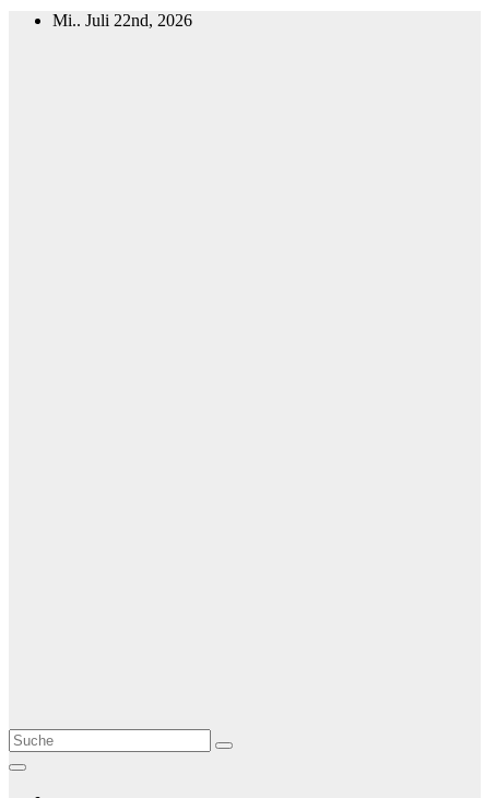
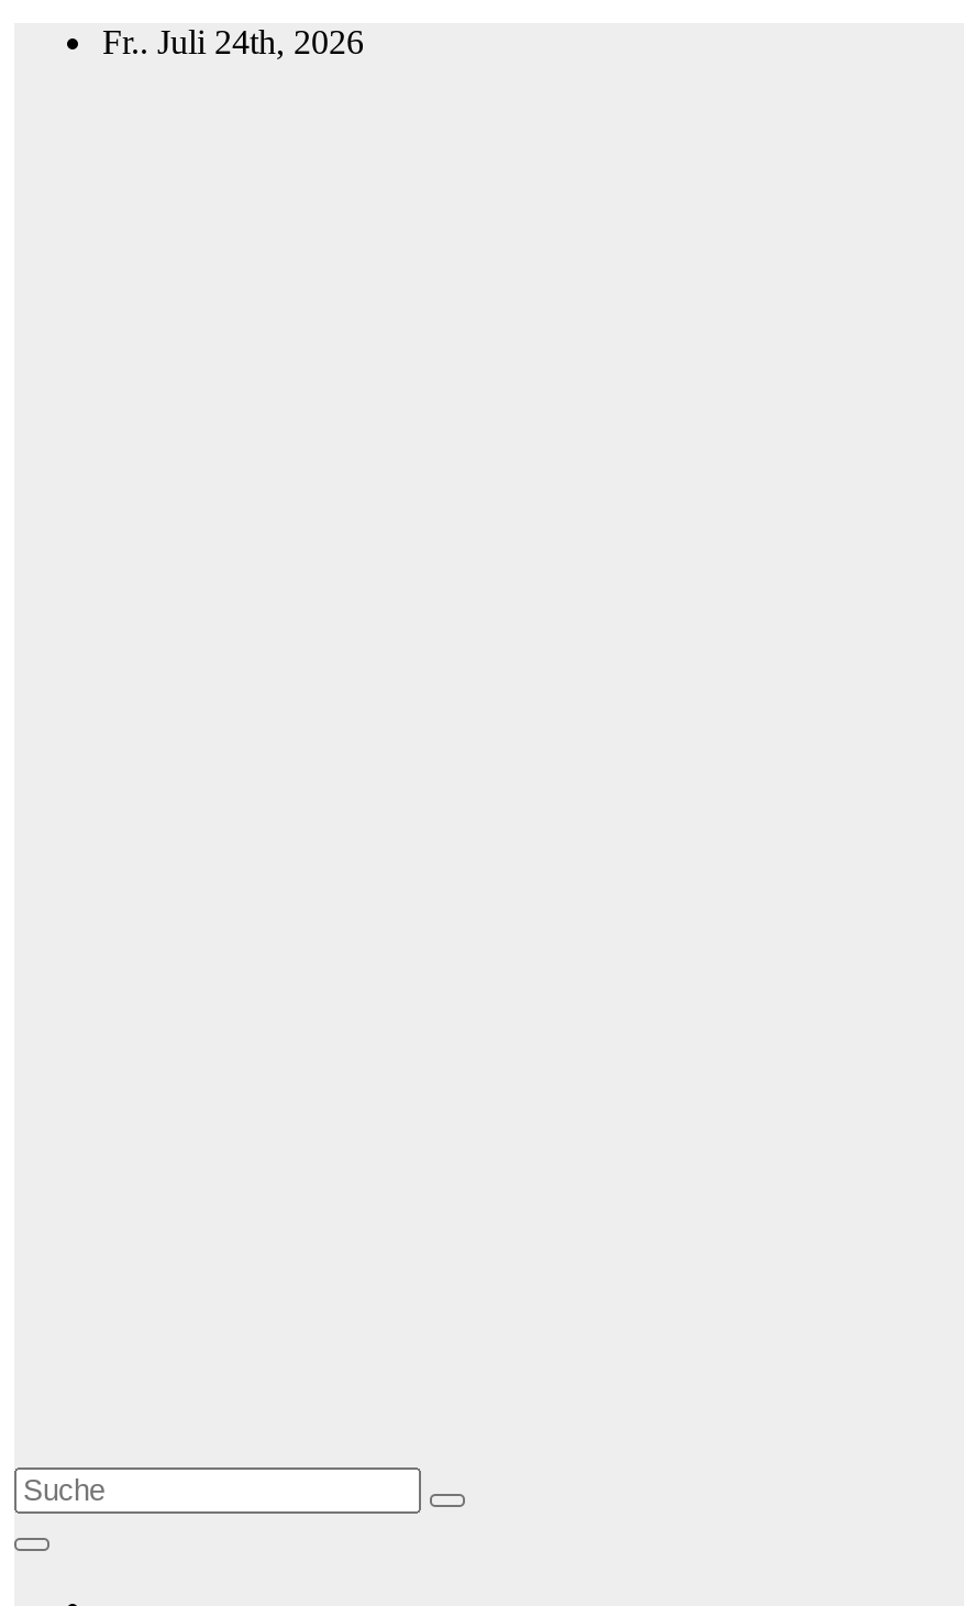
[52,11,192,30] Mi.. Juli 22nd, 2026 -> [102,23,364,60] Fr.. Juli 24th, 2026

